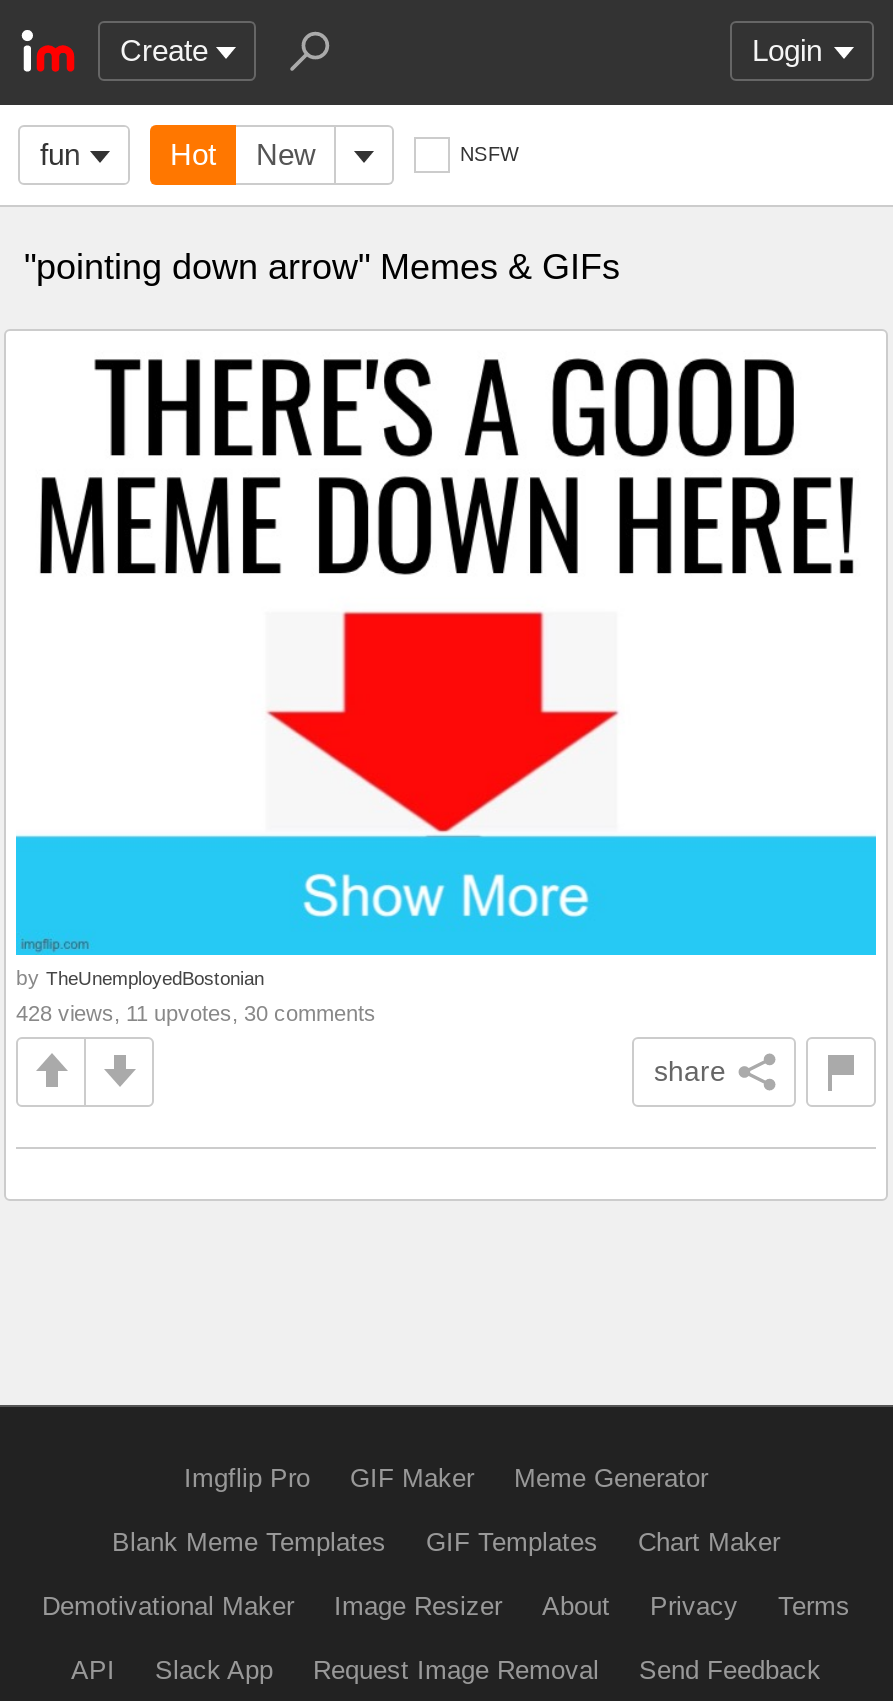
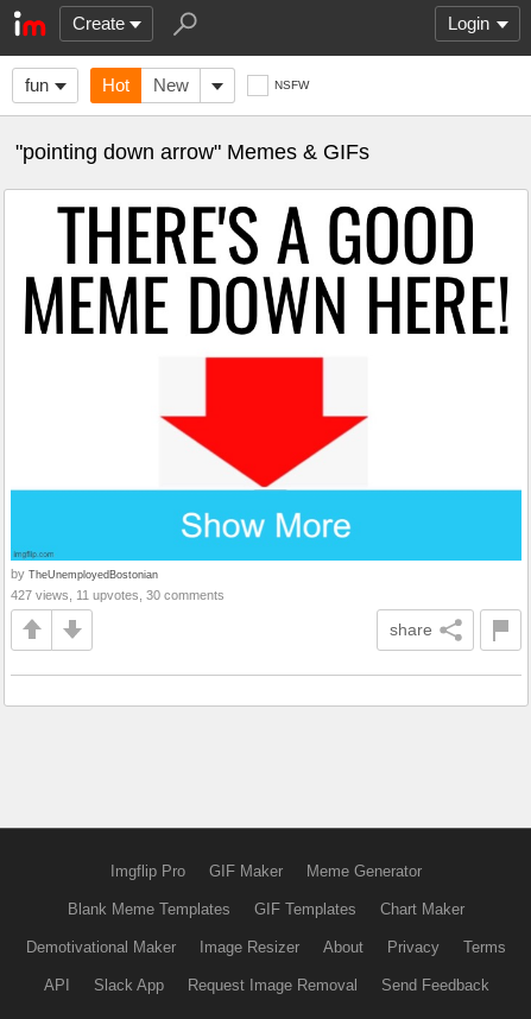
[16,1001,376,1025] 428 views, 11 upvotes, 30 comments -> [11,588,225,602] 427 views, 11 upvotes, 30 comments

